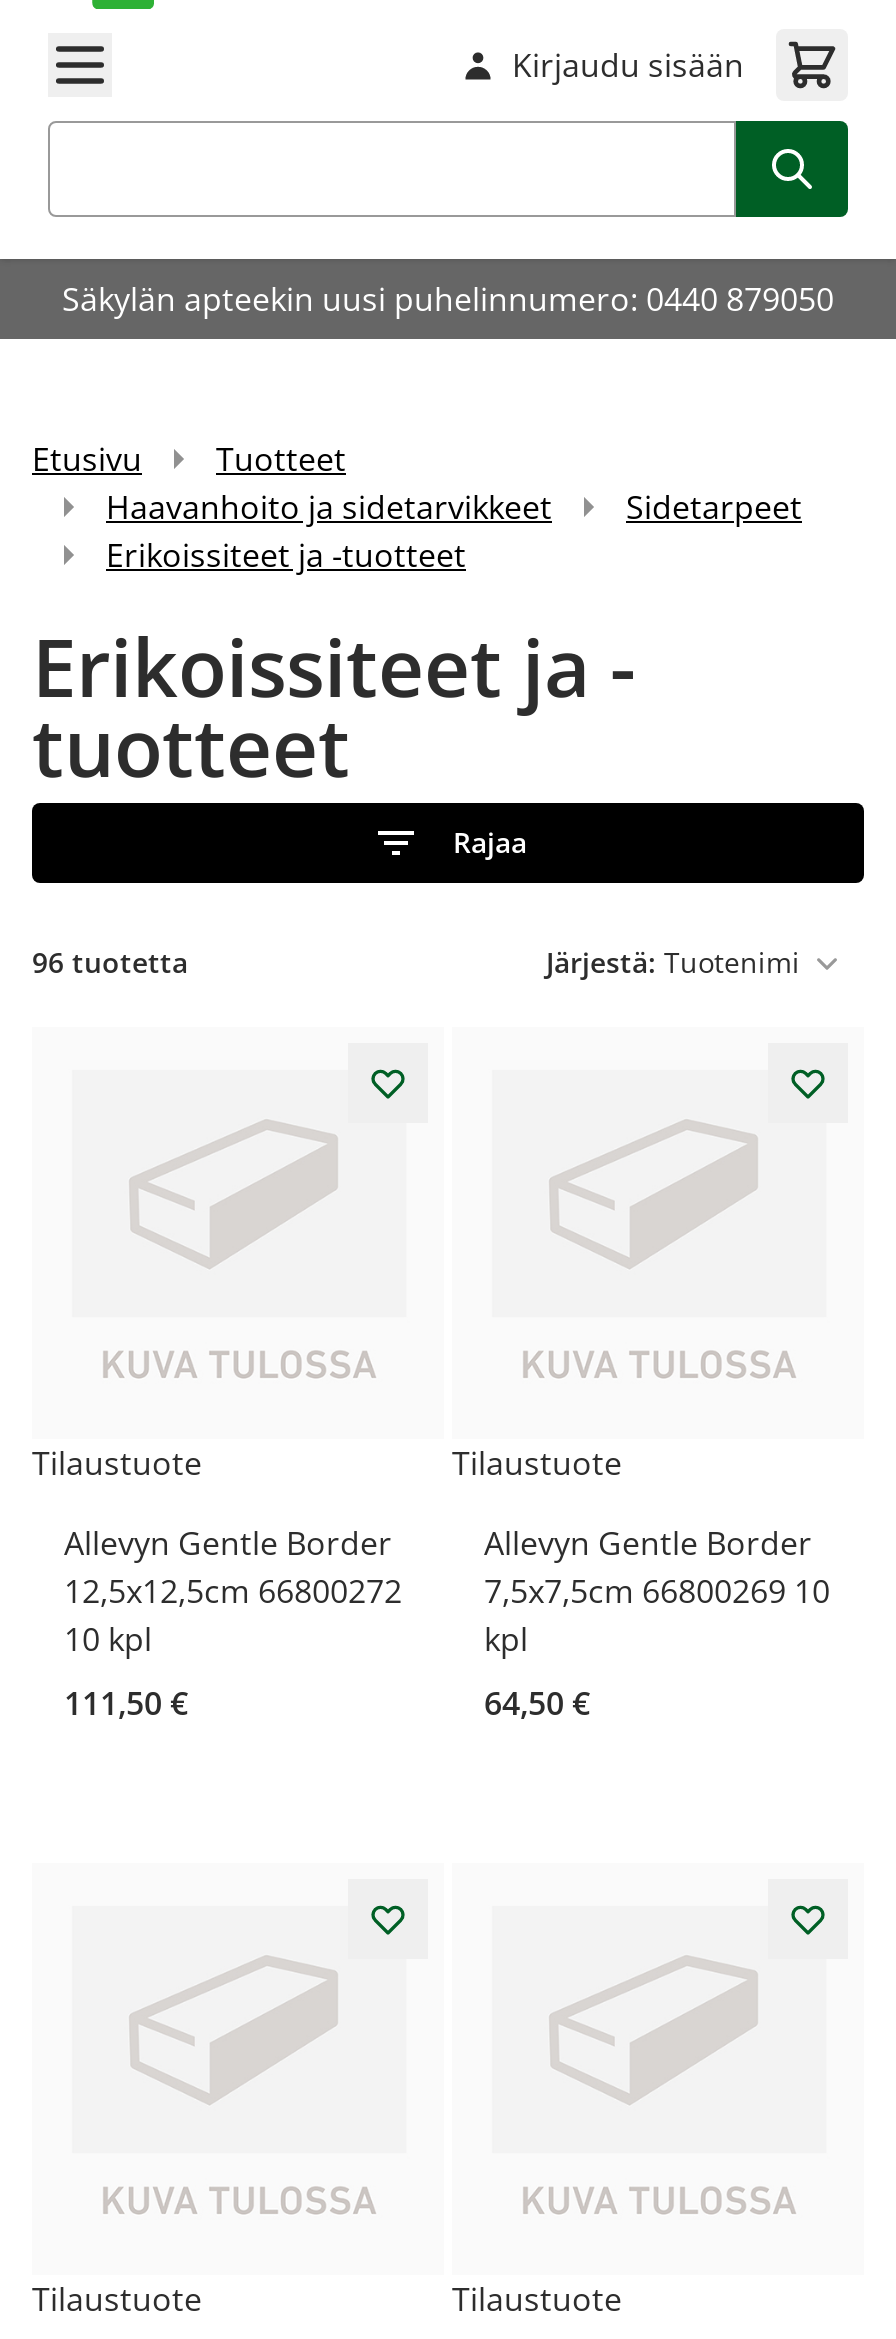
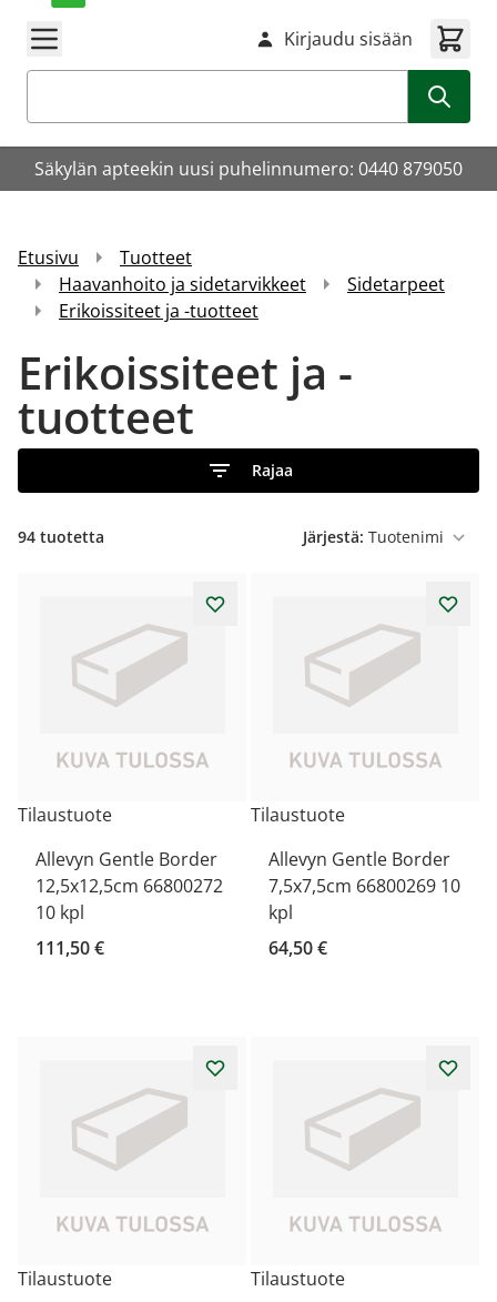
[32,943,188,981] 96 tuotetta -> [18,526,104,547] 94 tuotetta

